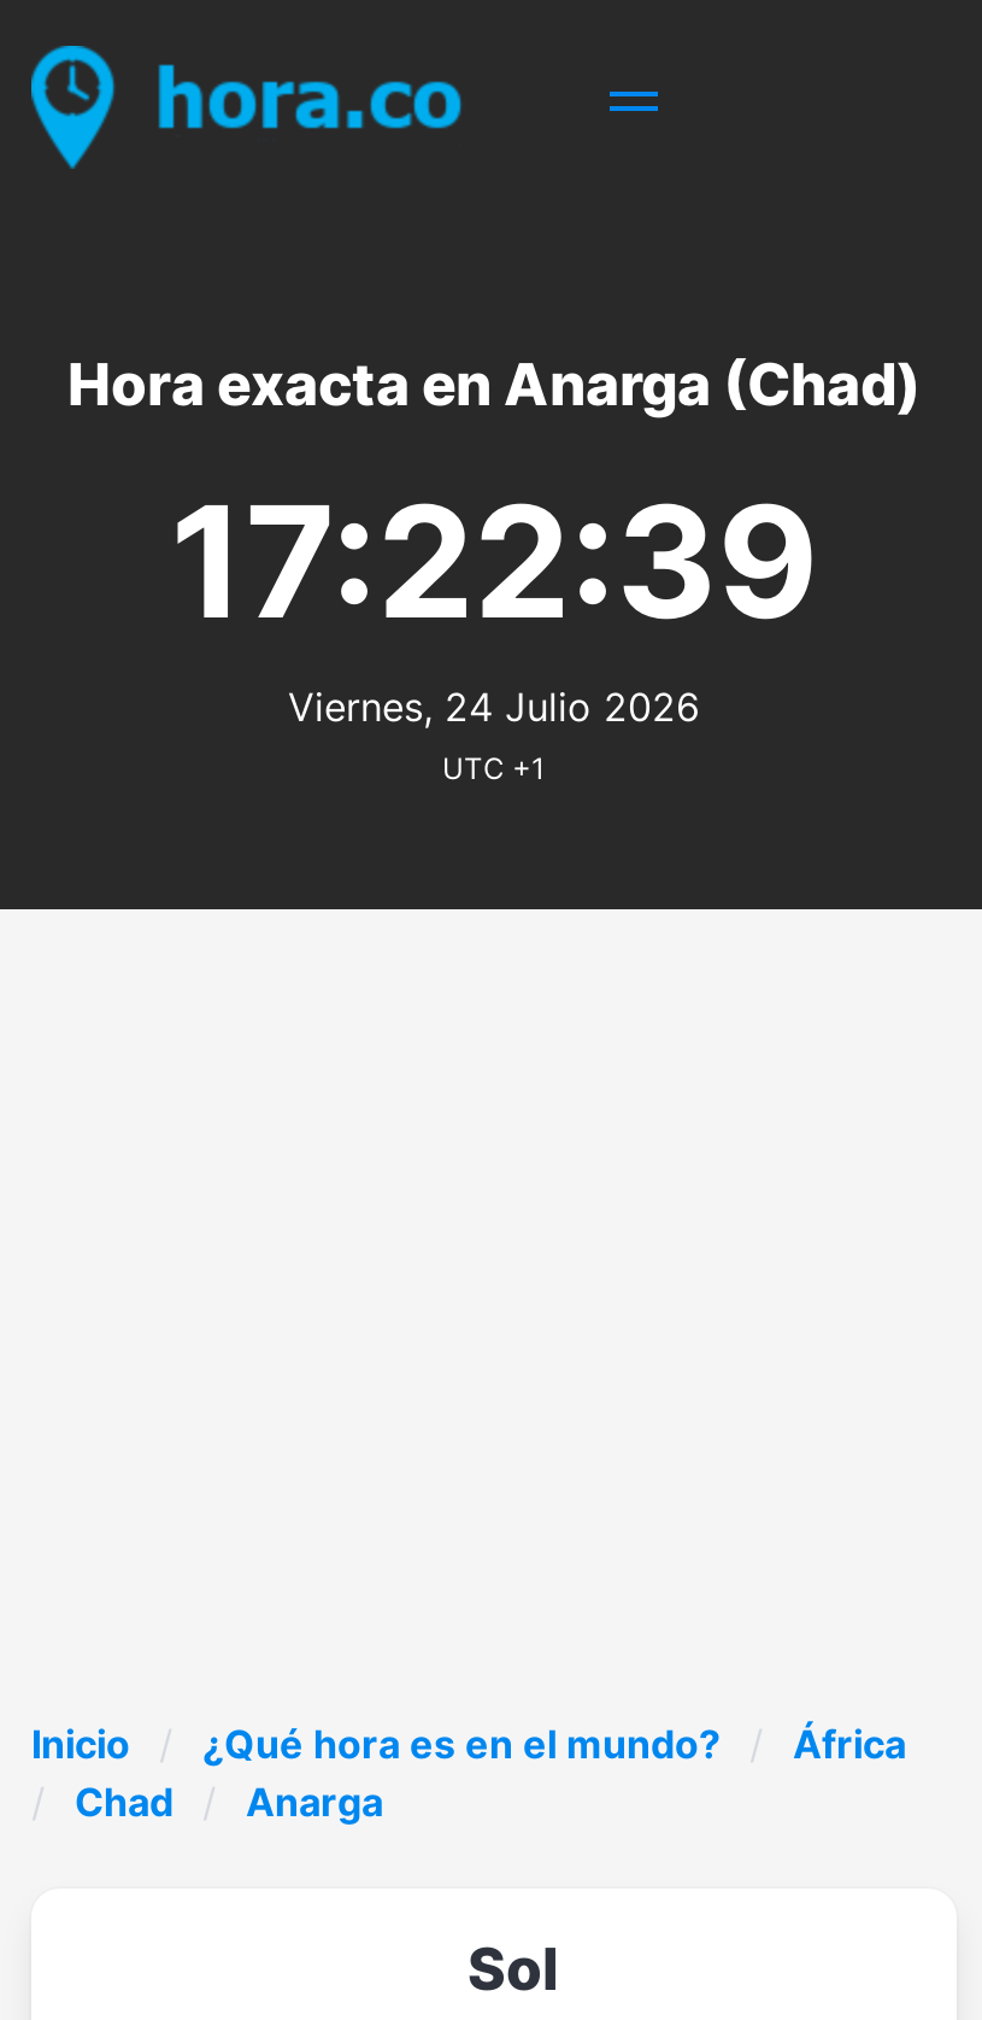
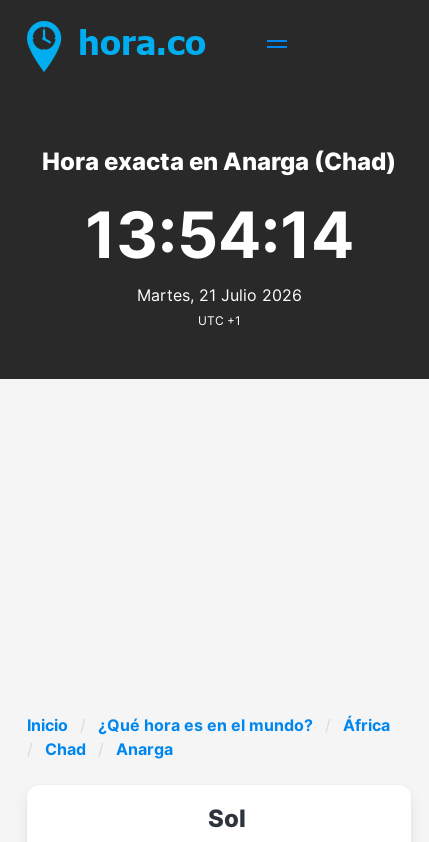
[170,468,818,654] 17:22:39 -> [84,196,353,273] 13:54:14
[288,683,700,731] Viernes, 24 Julio 2026 -> [136,285,301,305] Martes, 21 Julio 2026

